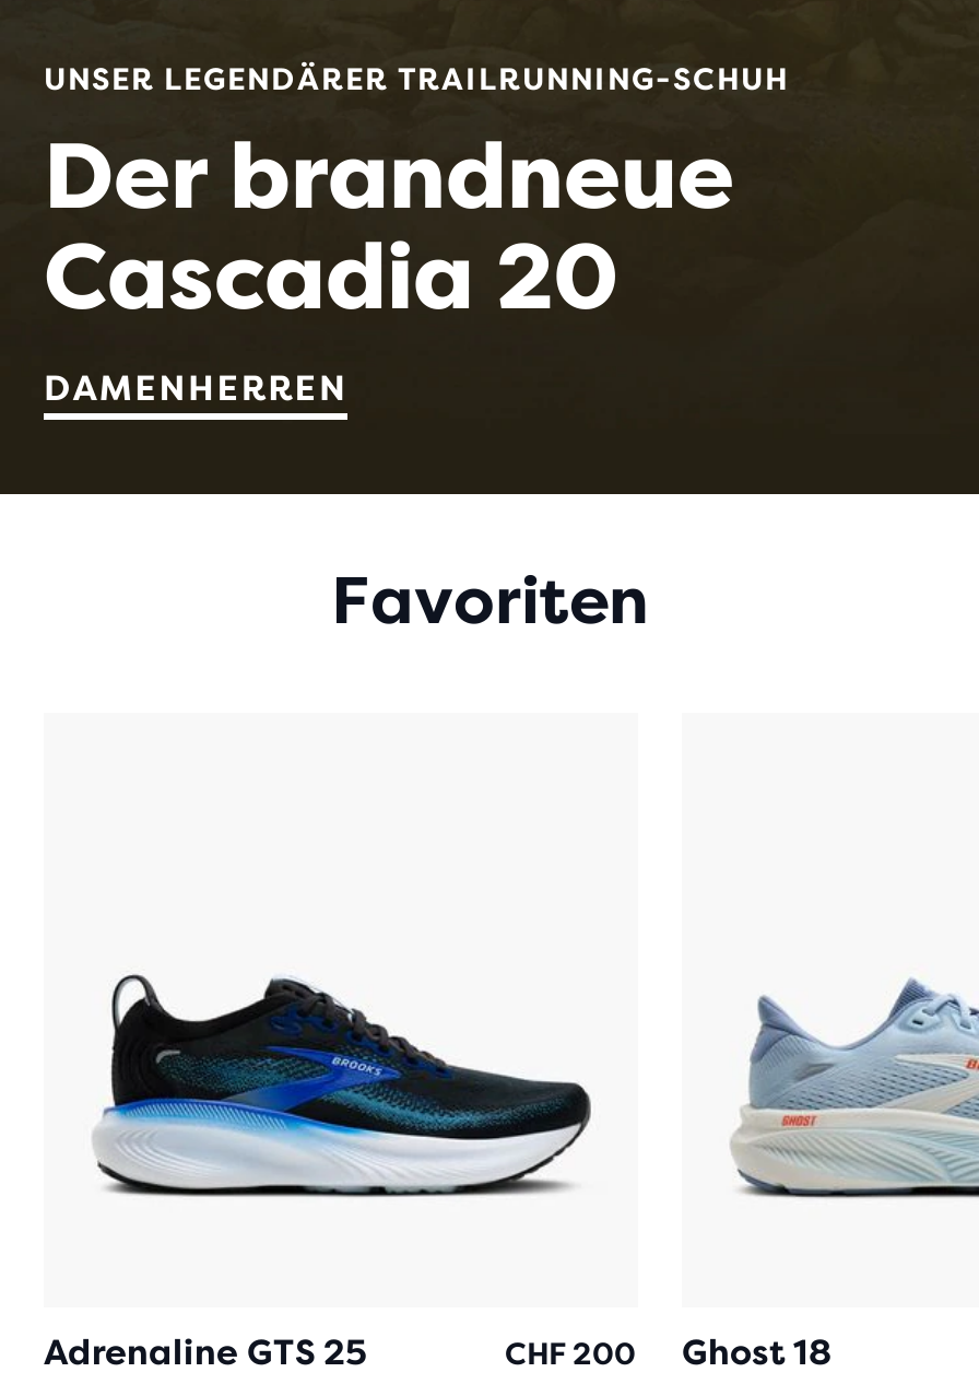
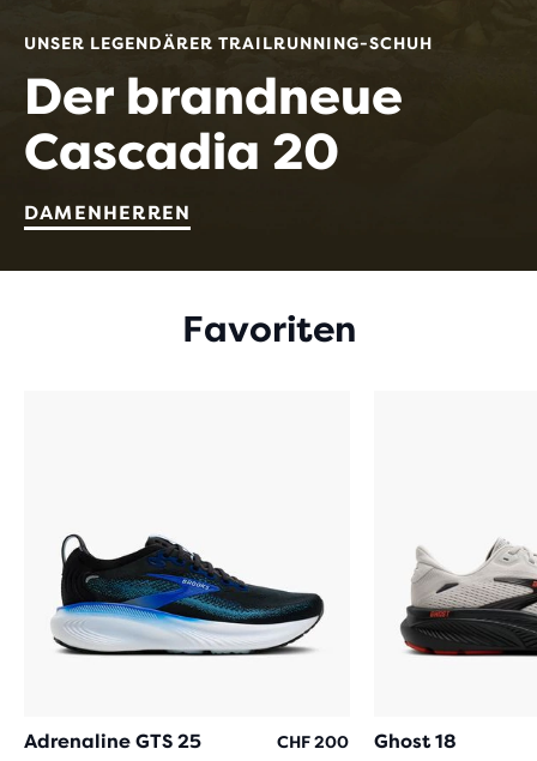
[732,980,972,1198] [image] -> [400,538,533,657] [image]

